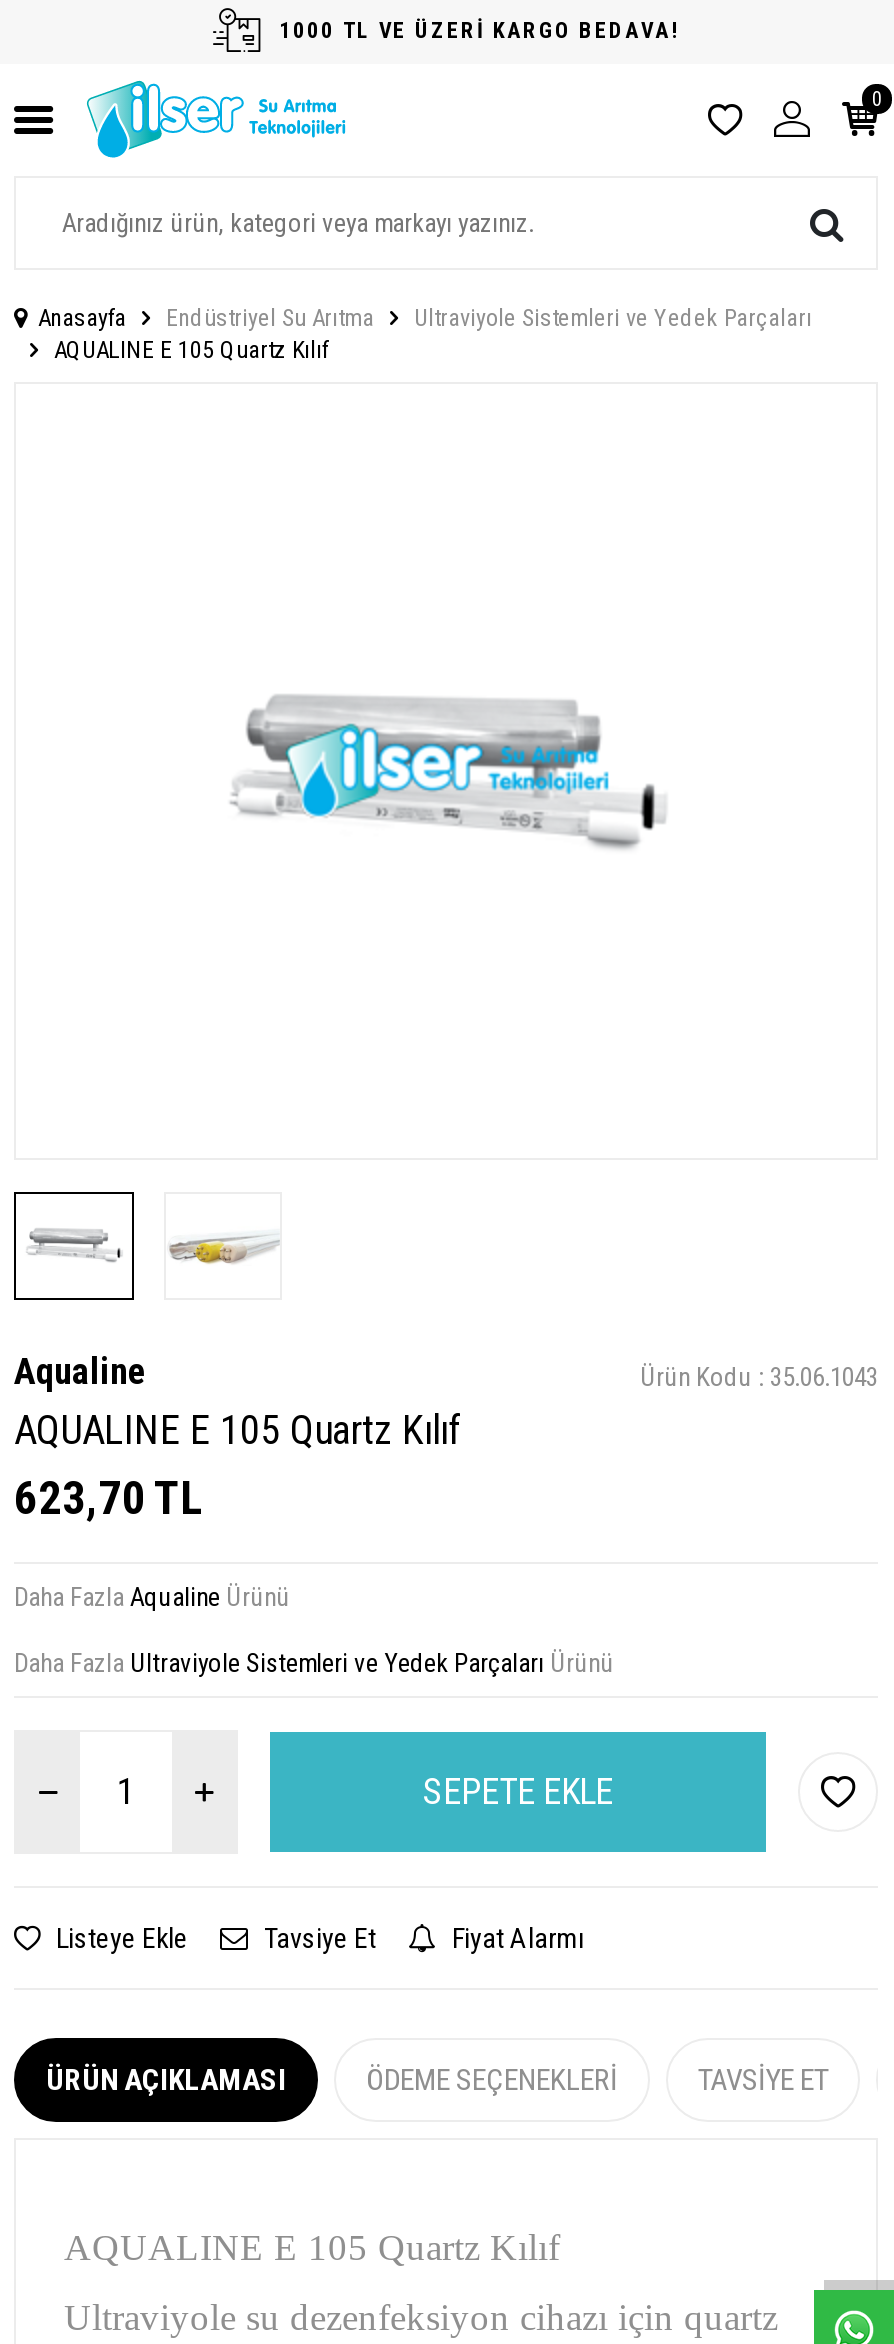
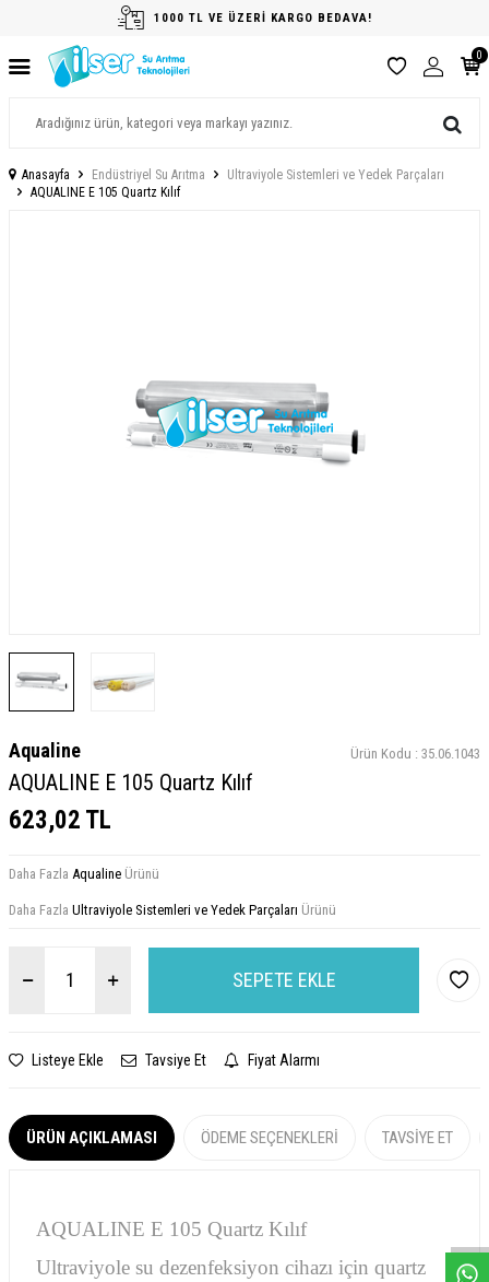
[14,1472,202,1526] 623,70 TL -> [9,805,111,835] 623,02 TL

